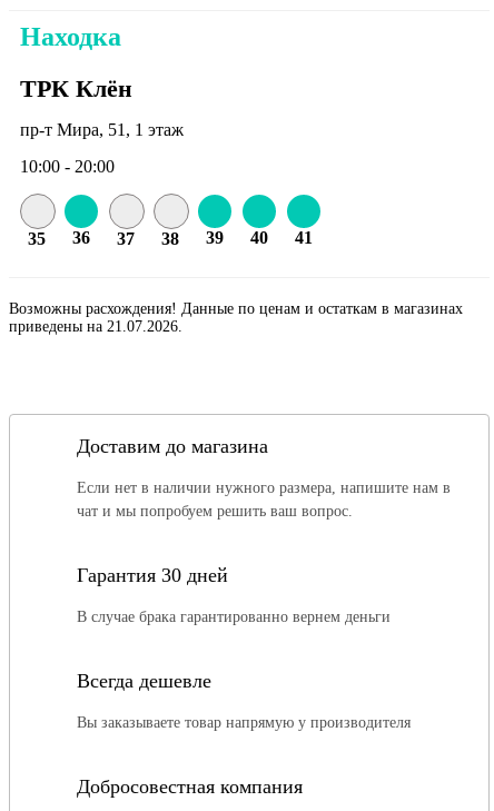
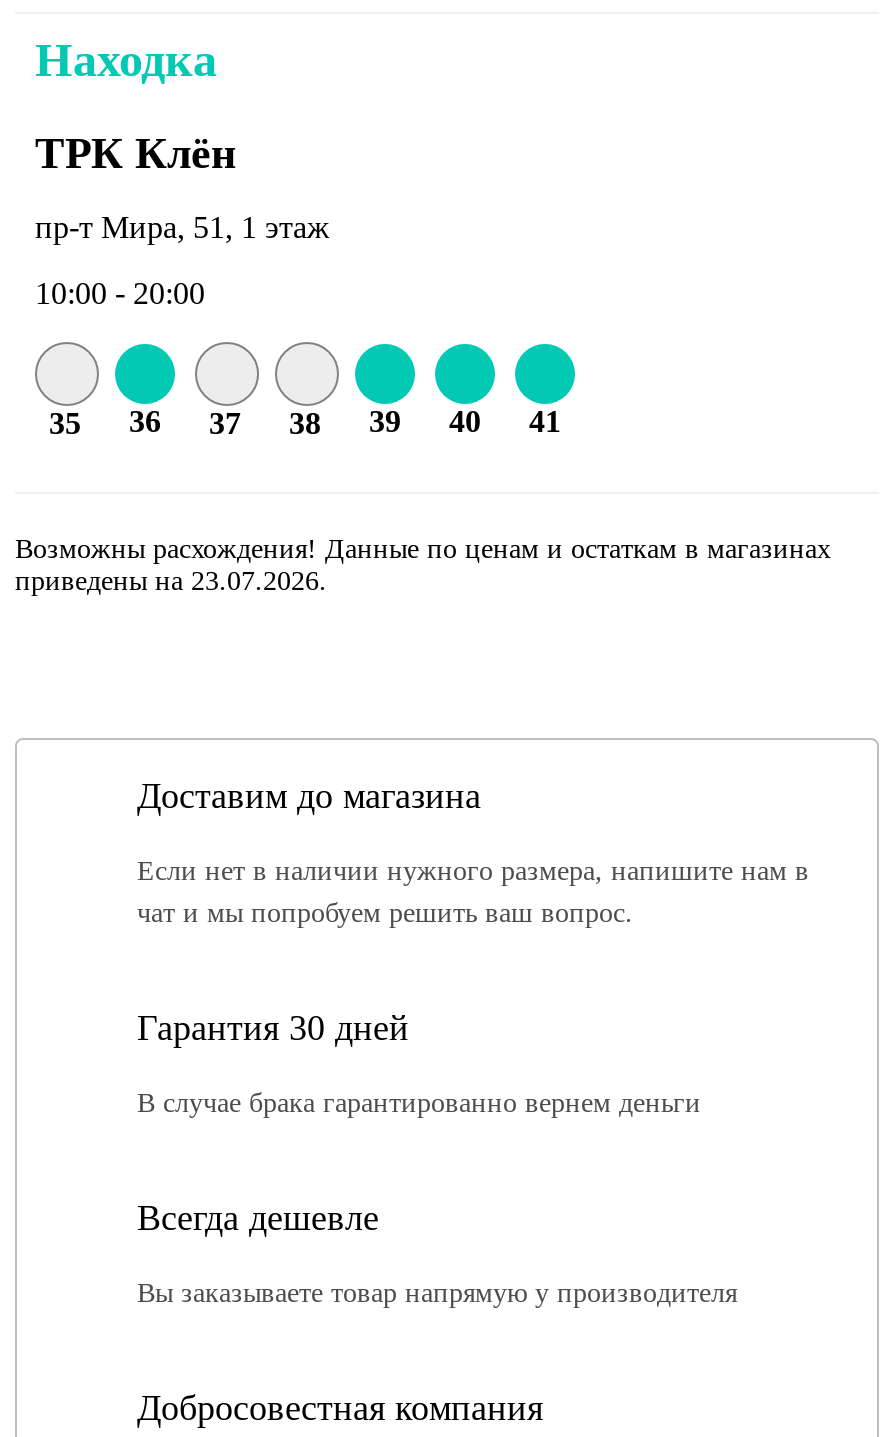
[9,318,182,335] приведены на 21.07.2026. -> [15,566,327,596] приведены на 23.07.2026.

